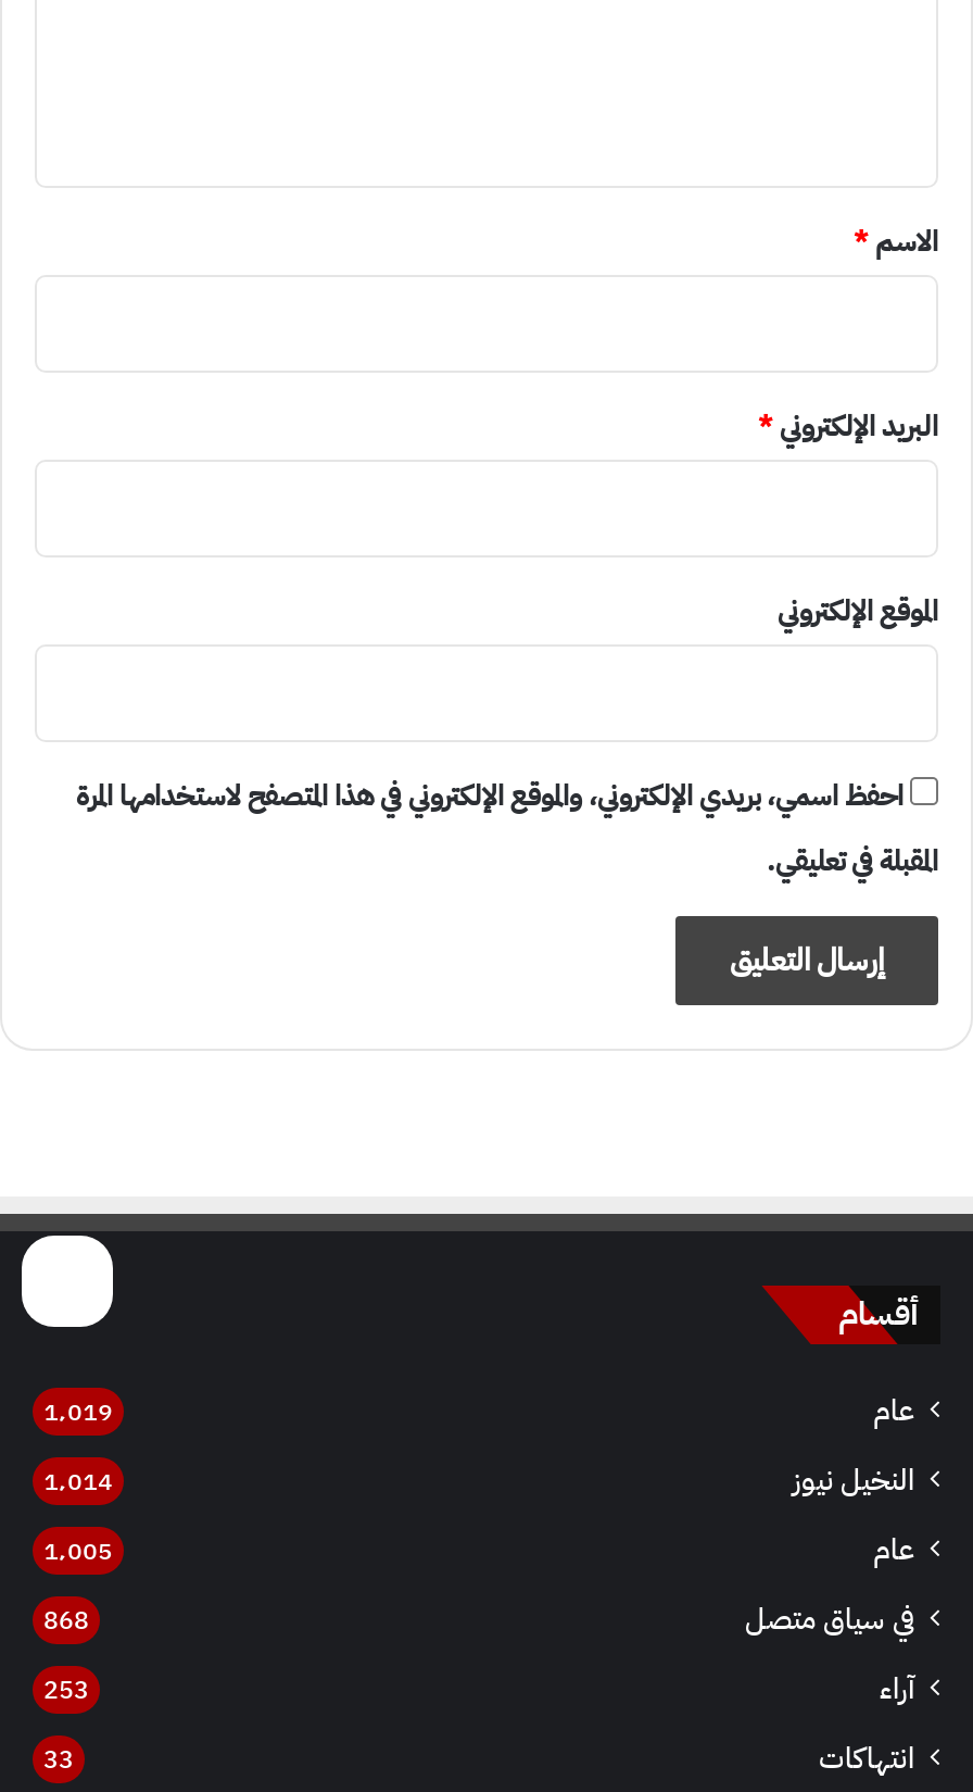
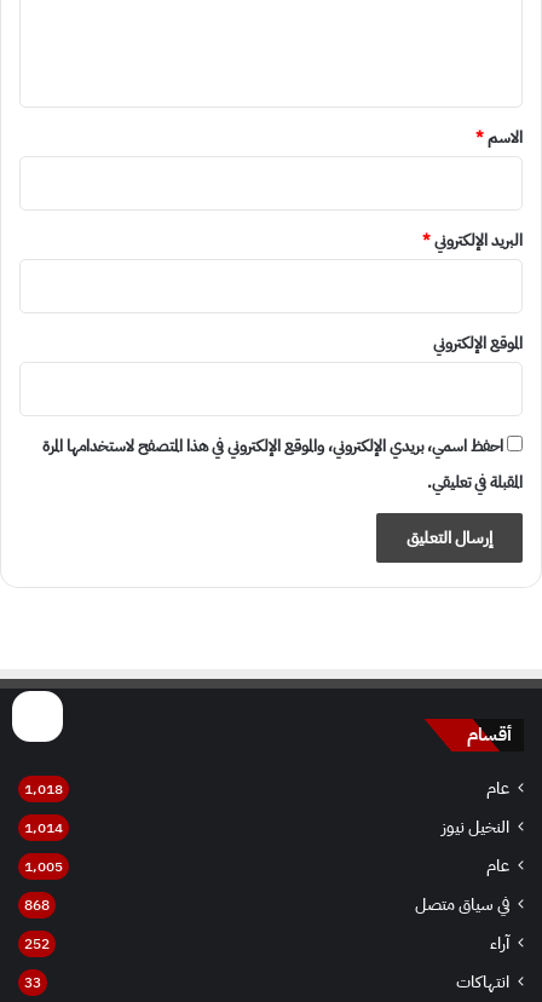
[43,1391,113,1430] 1٬019 -> [24,778,63,799] 1٬018
[43,1669,89,1709] 253 -> [24,933,50,954] 252

